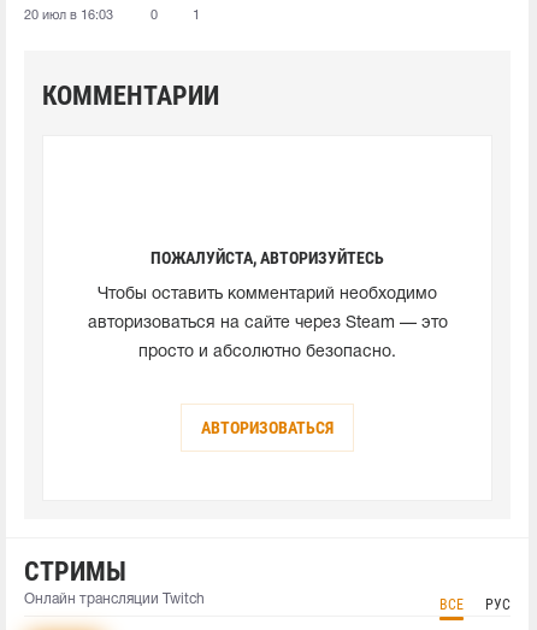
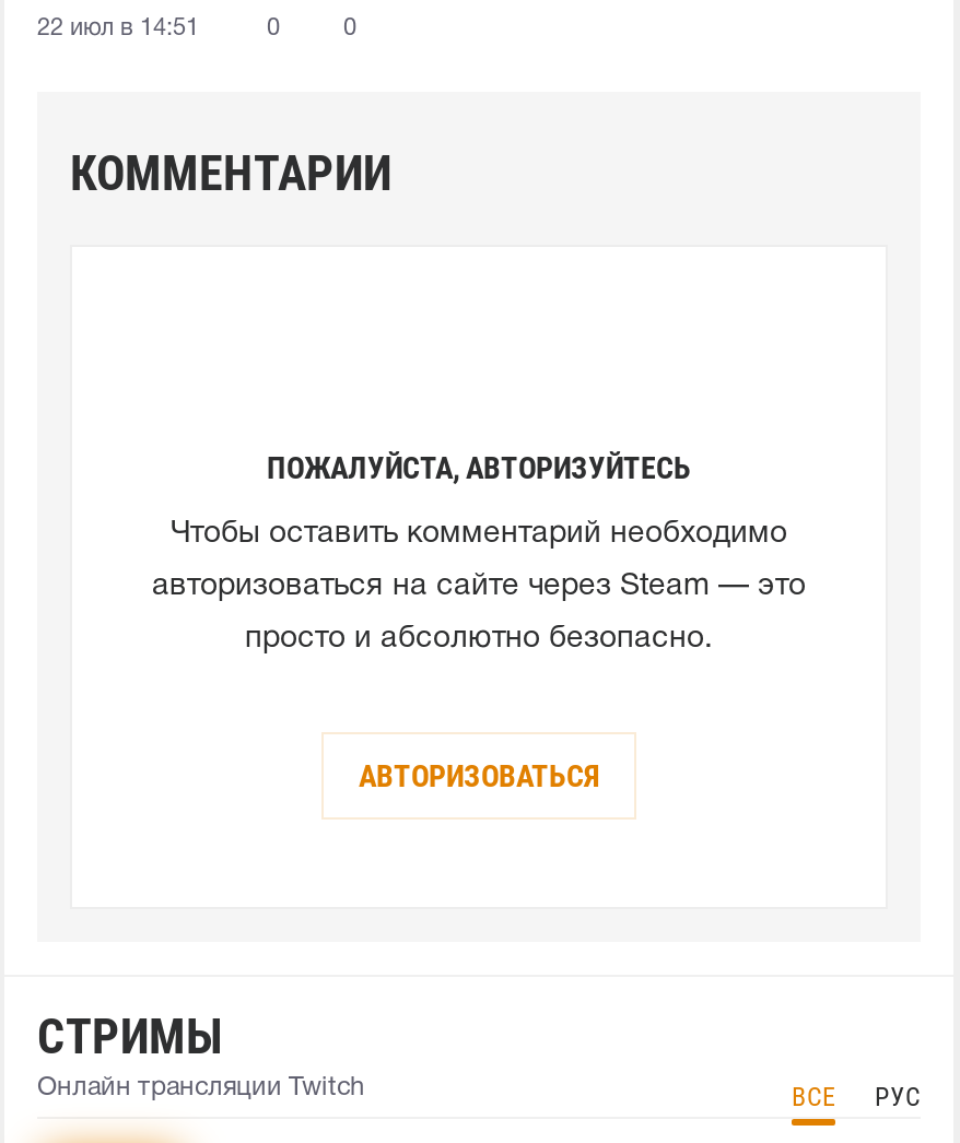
[24,9,113,21] 20 июл в 16:03 -> [37,17,199,39] 22 июл в 14:51
[193,9,200,21] 1 -> [343,17,356,39] 0

